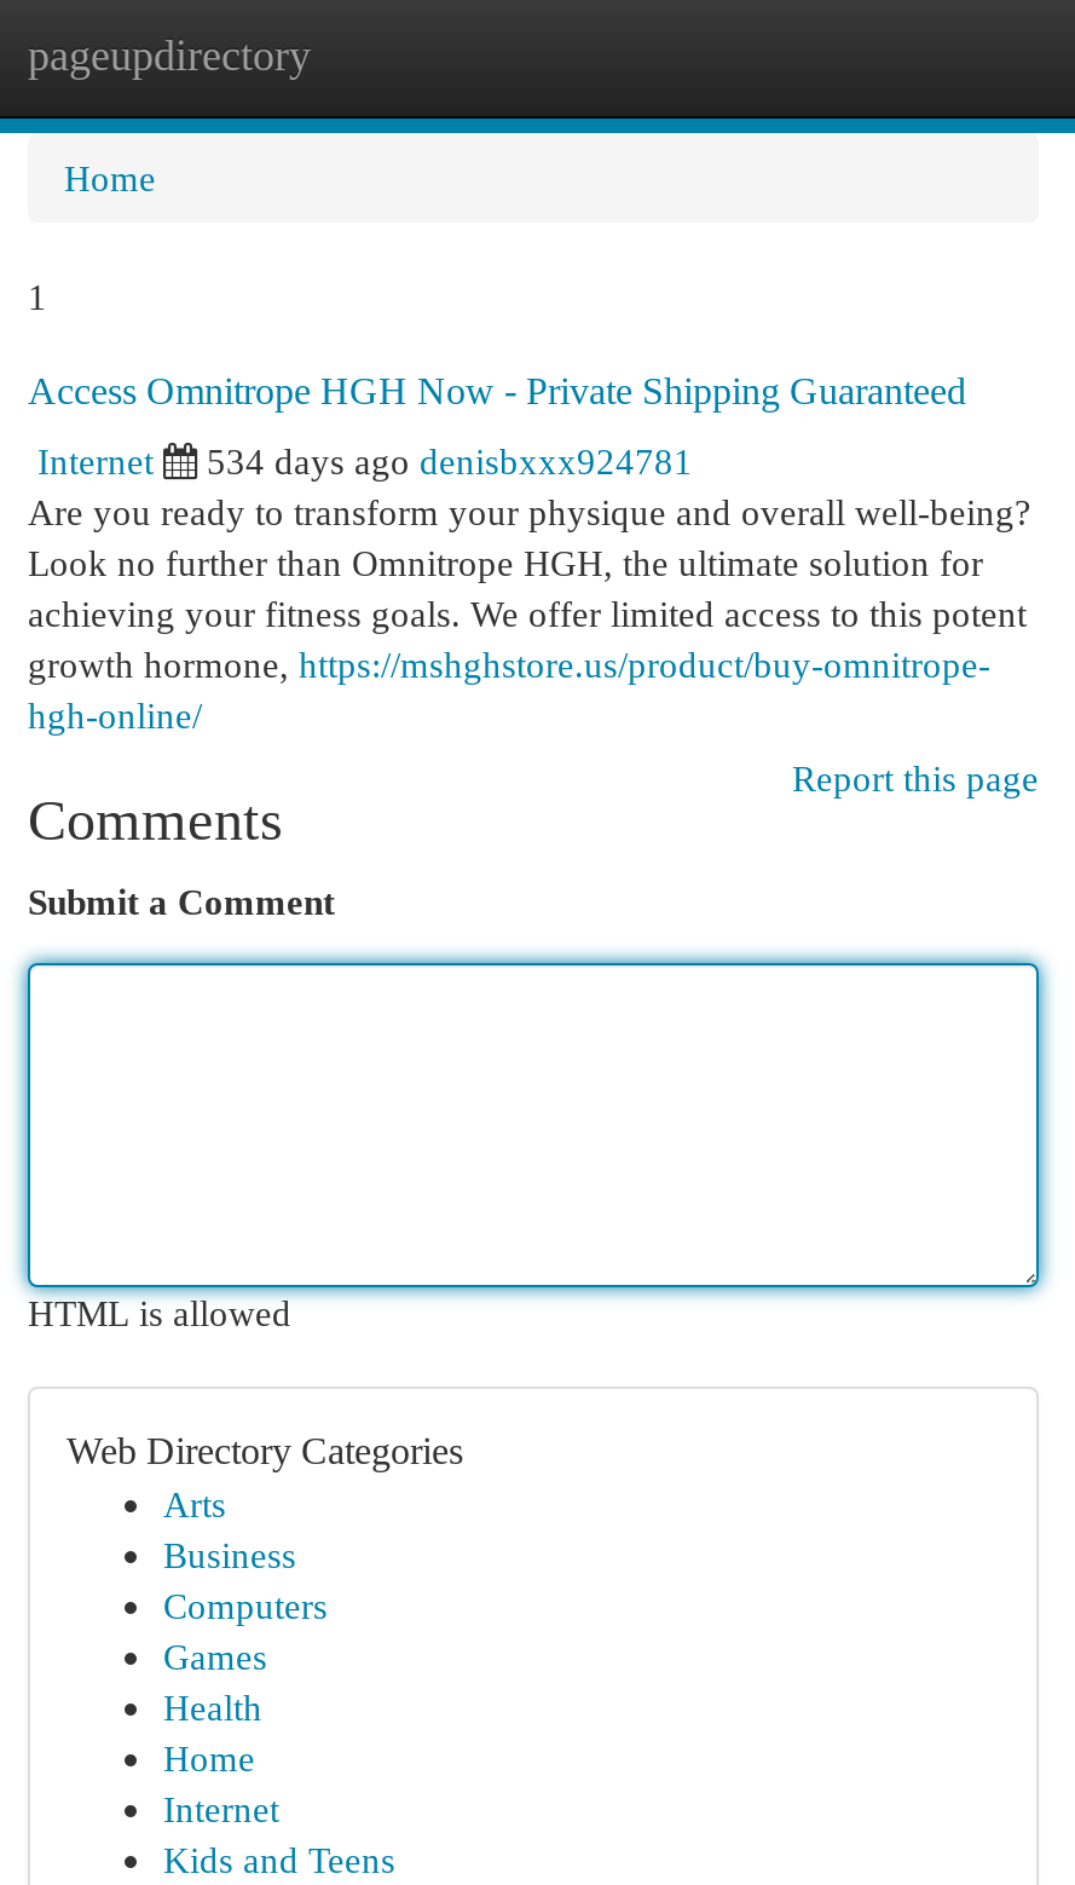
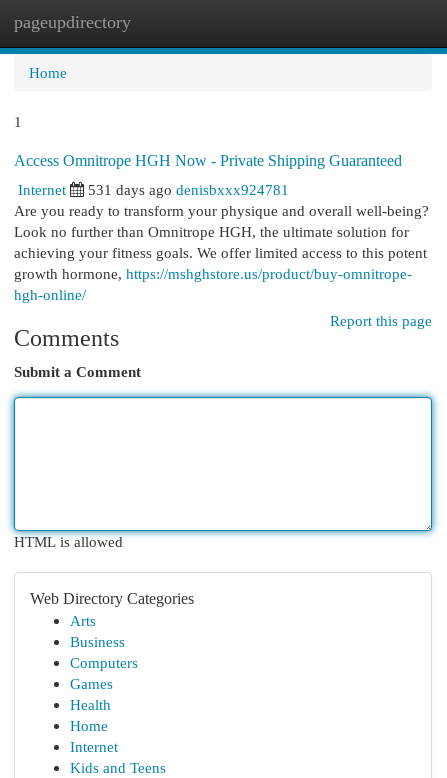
[207,440,693,482] 534 days ago denisbxxx924781 -> [88,181,289,198] 531 days ago denisbxxx924781

